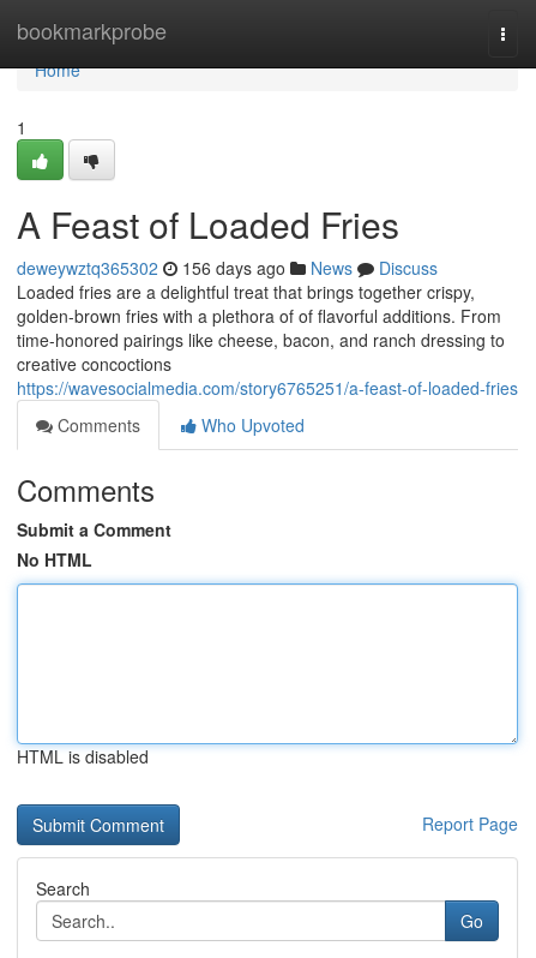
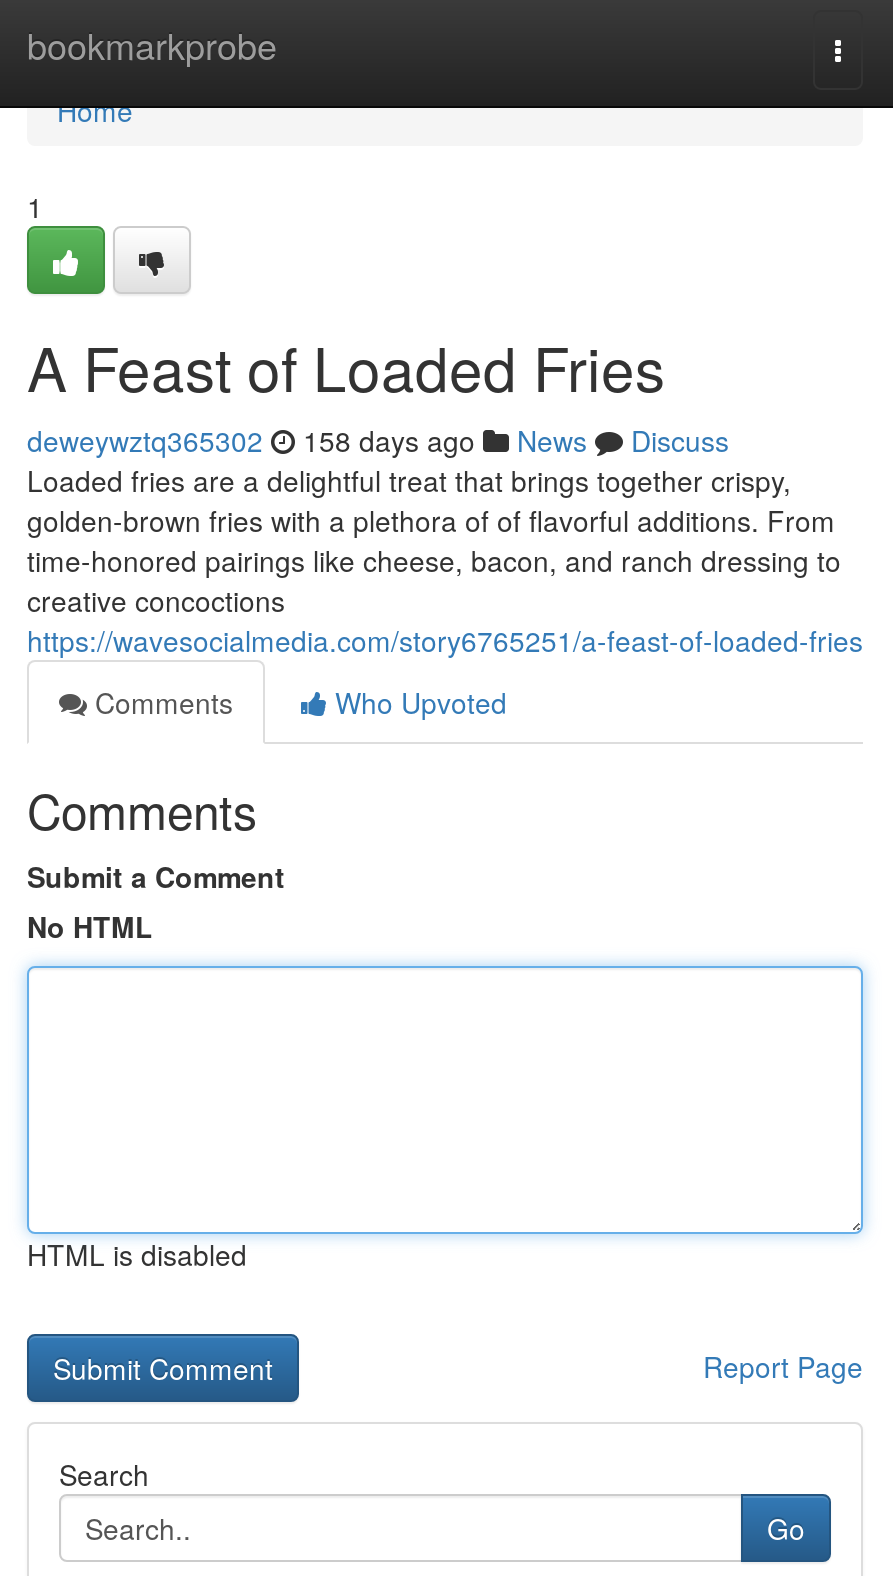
[17,256,438,280] deweywztq365302 156 days ago News Discuss -> [27,420,729,460] deweywztq365302 158 days ago News Discuss

